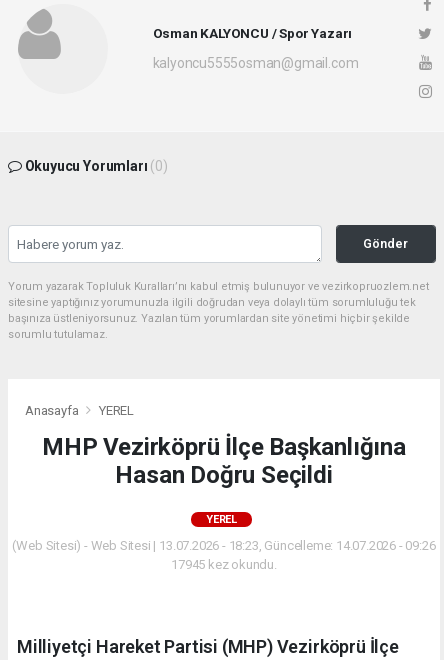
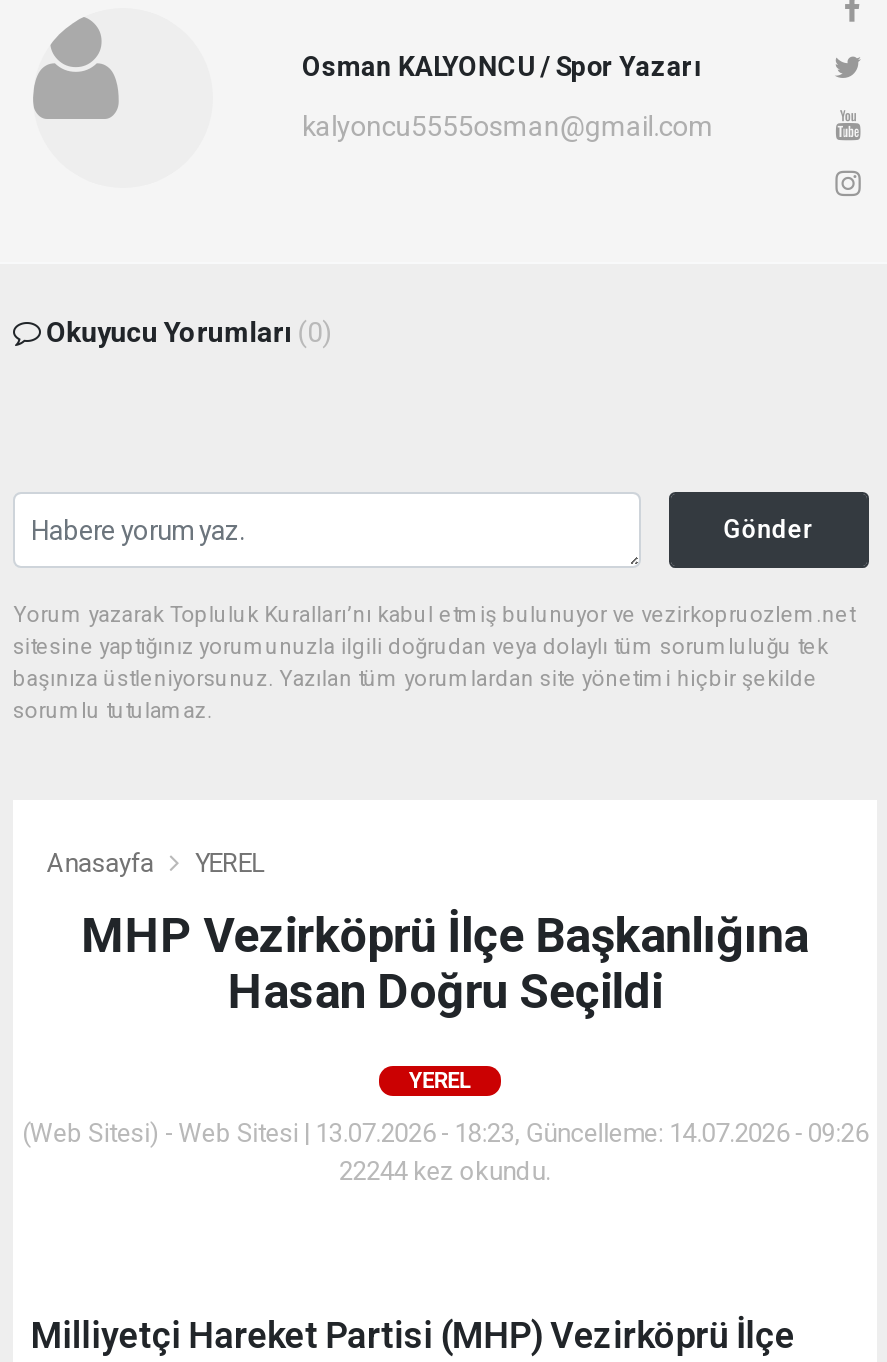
[171,557,277,572] 17945 kez okundu. -> [339,1157,551,1187] 22244 kez okundu.

